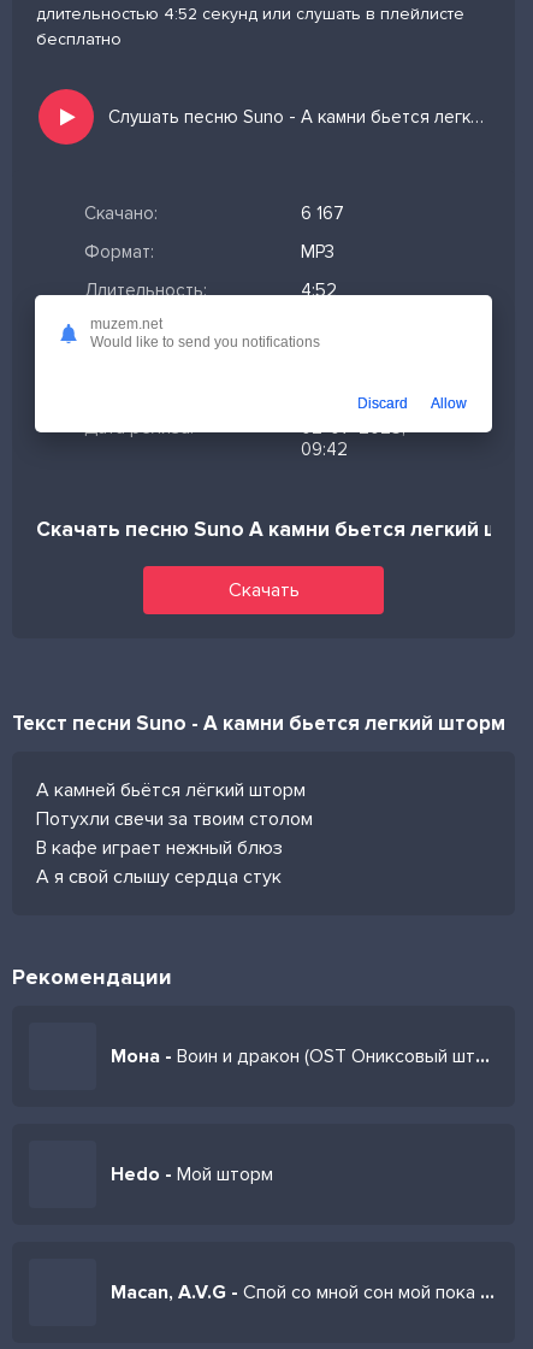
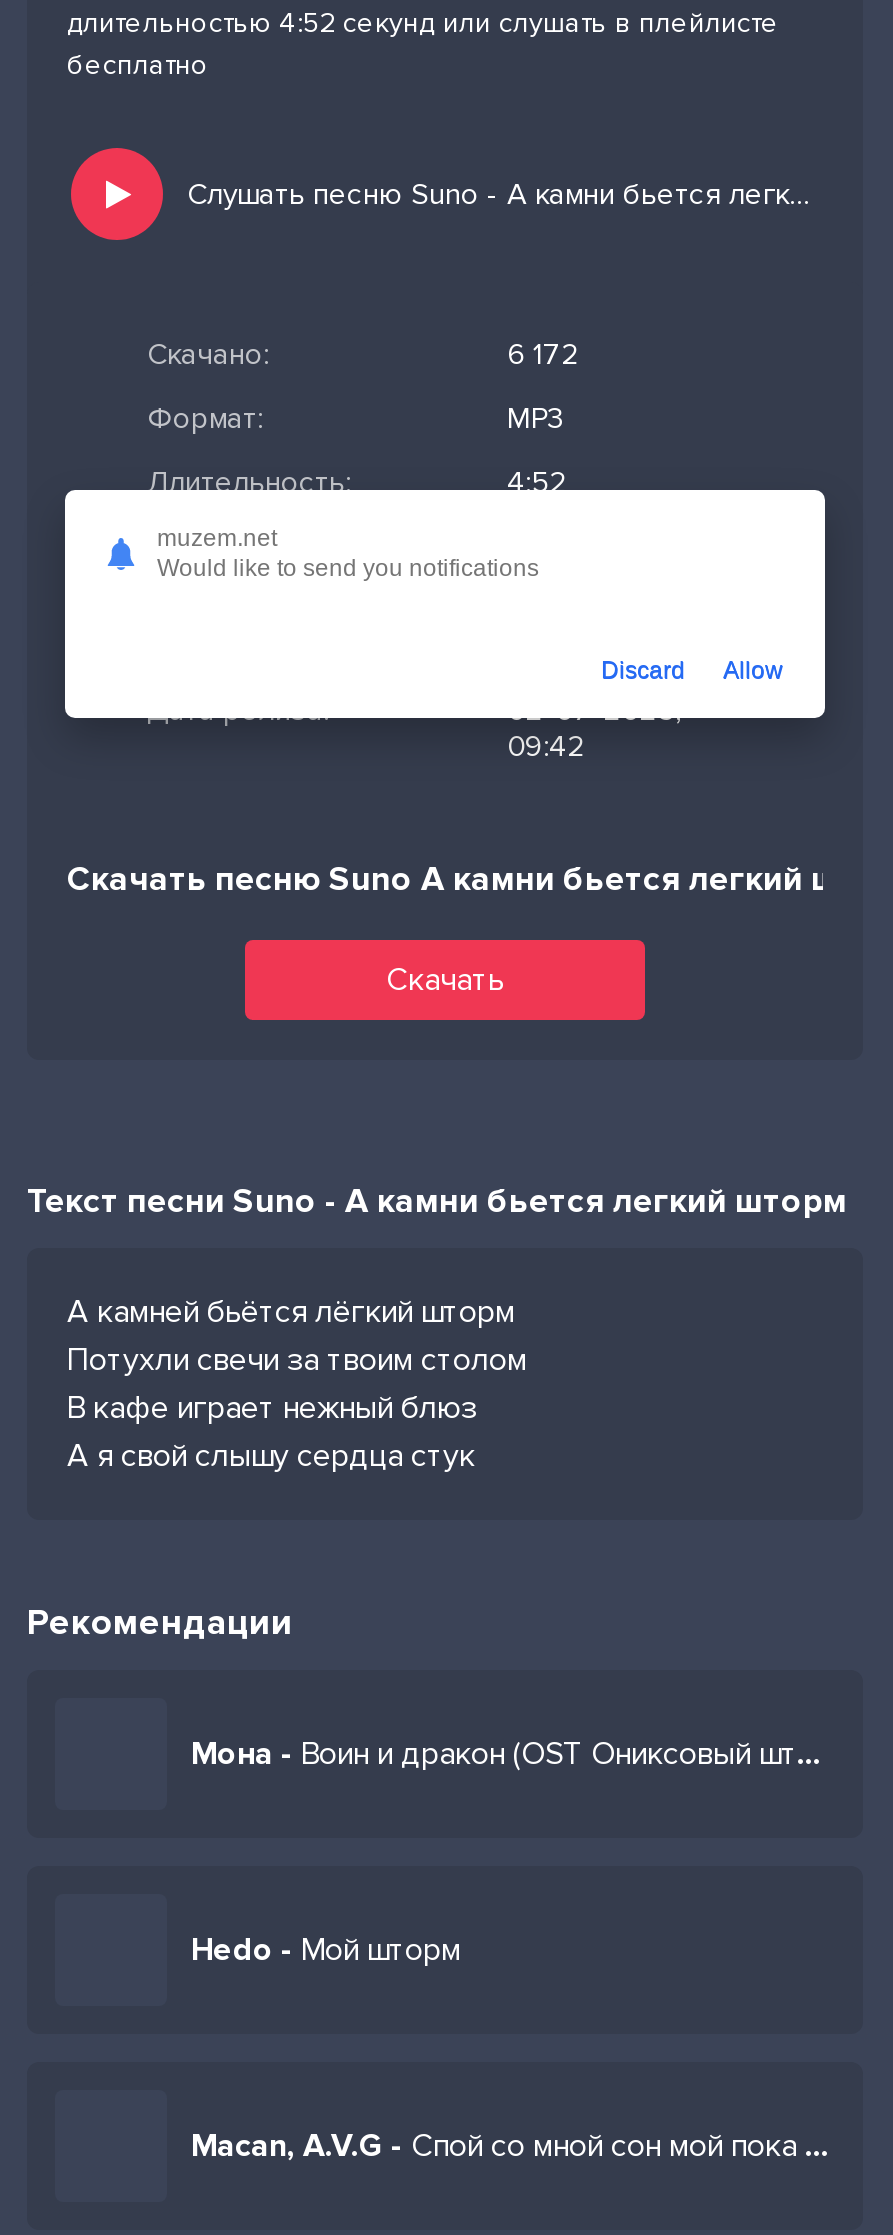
[301,202,344,224] 6 167 -> [507,336,579,372] 6 172

